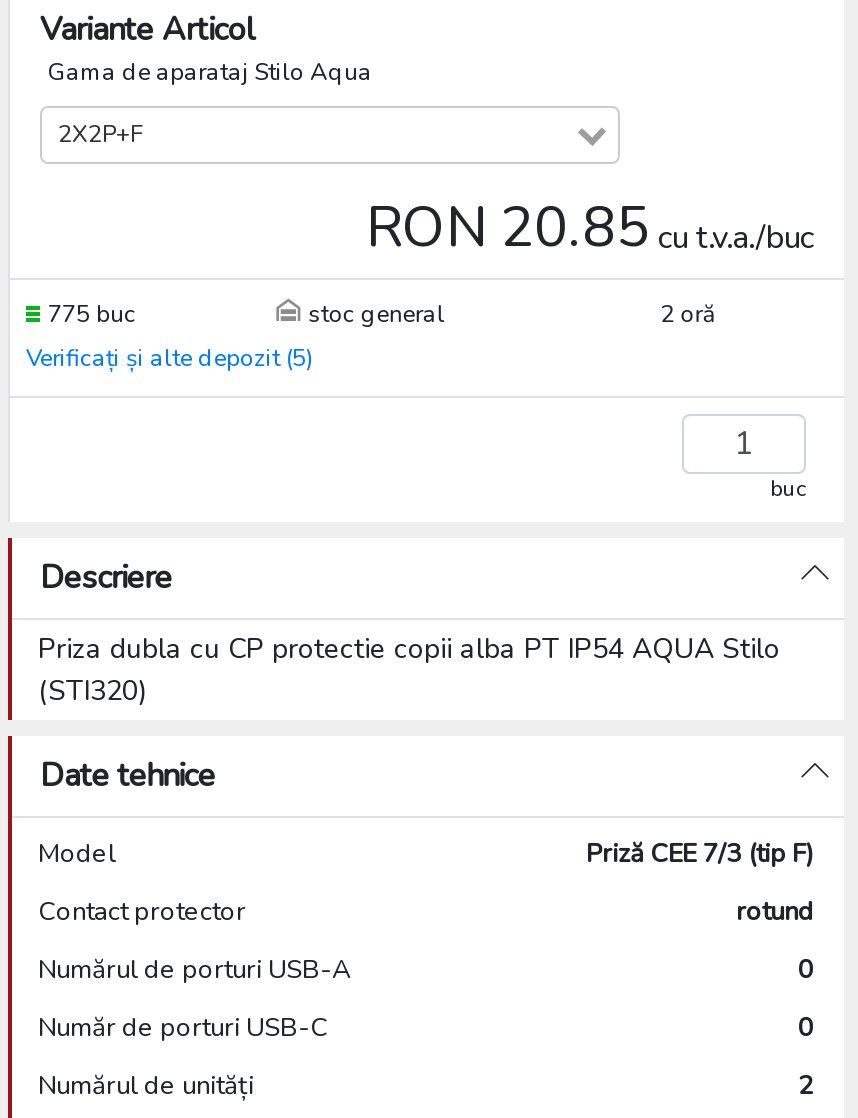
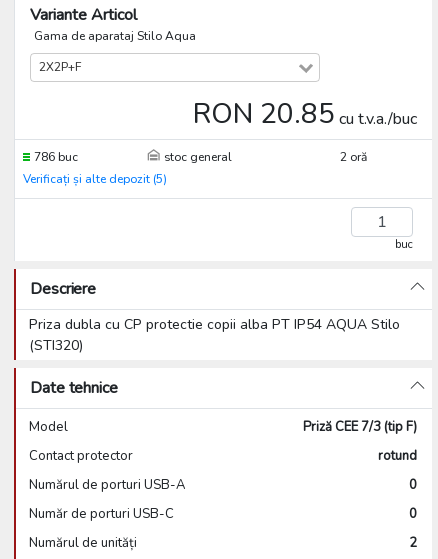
[48,298,136,330] 775 buc -> [34,149,78,165] 786 buc

